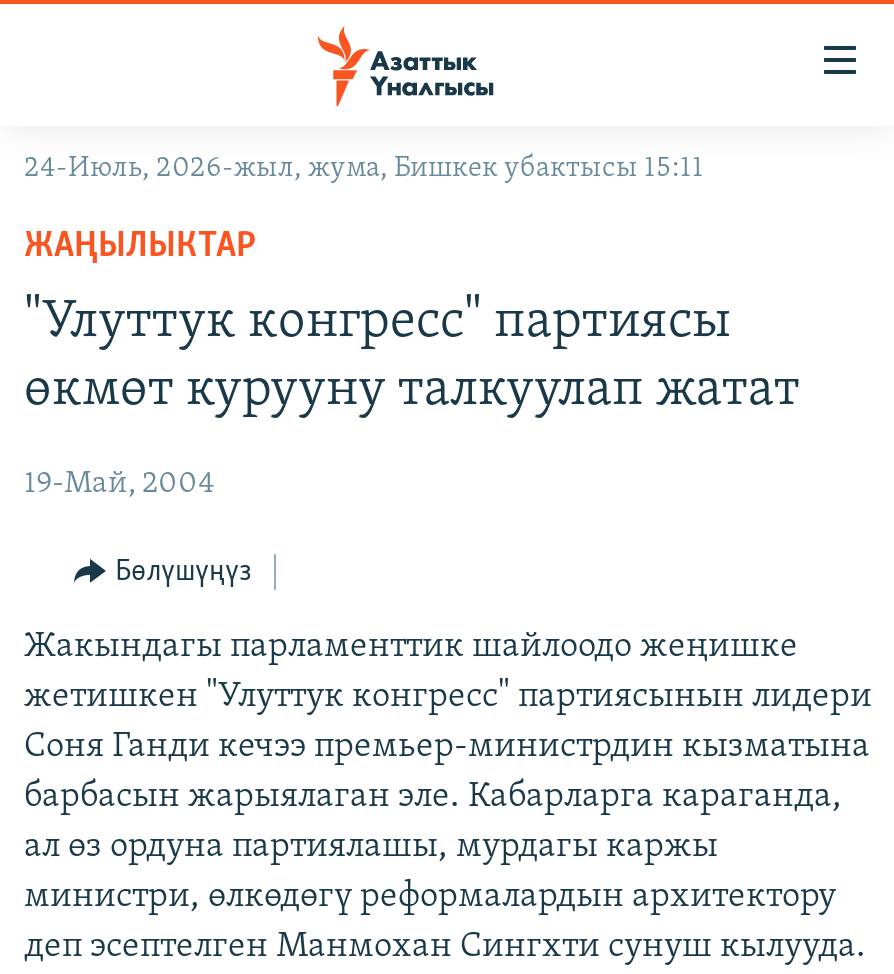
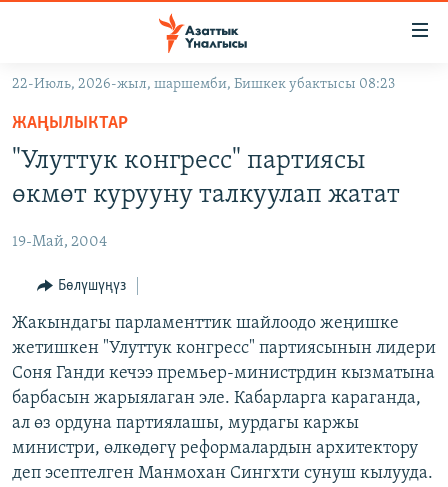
[24,154,704,184] 24-Июль, 2026-жыл, жума, Бишкек убактысы 15:11 -> [12,77,395,92] 22-Июль, 2026-жыл, шаршемби, Бишкек убактысы 08:23

